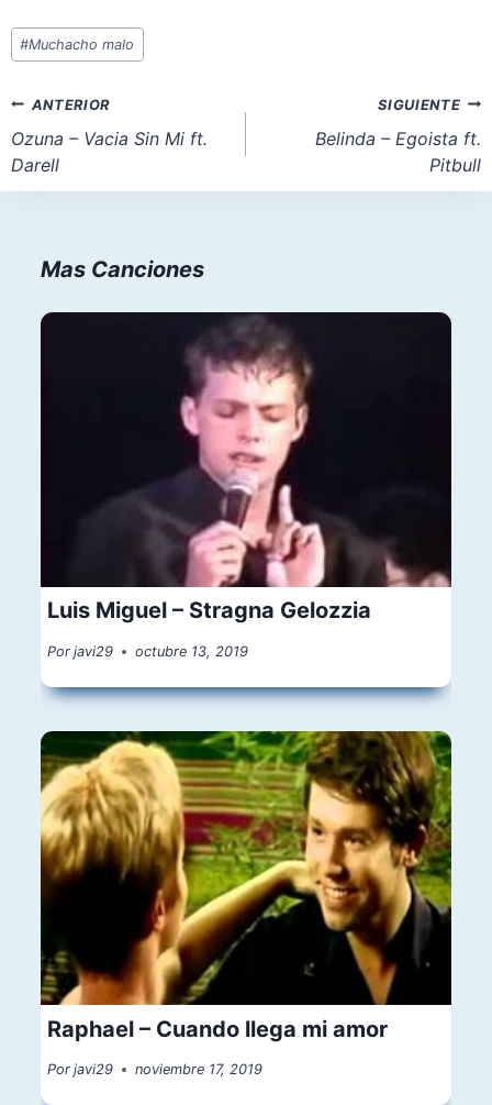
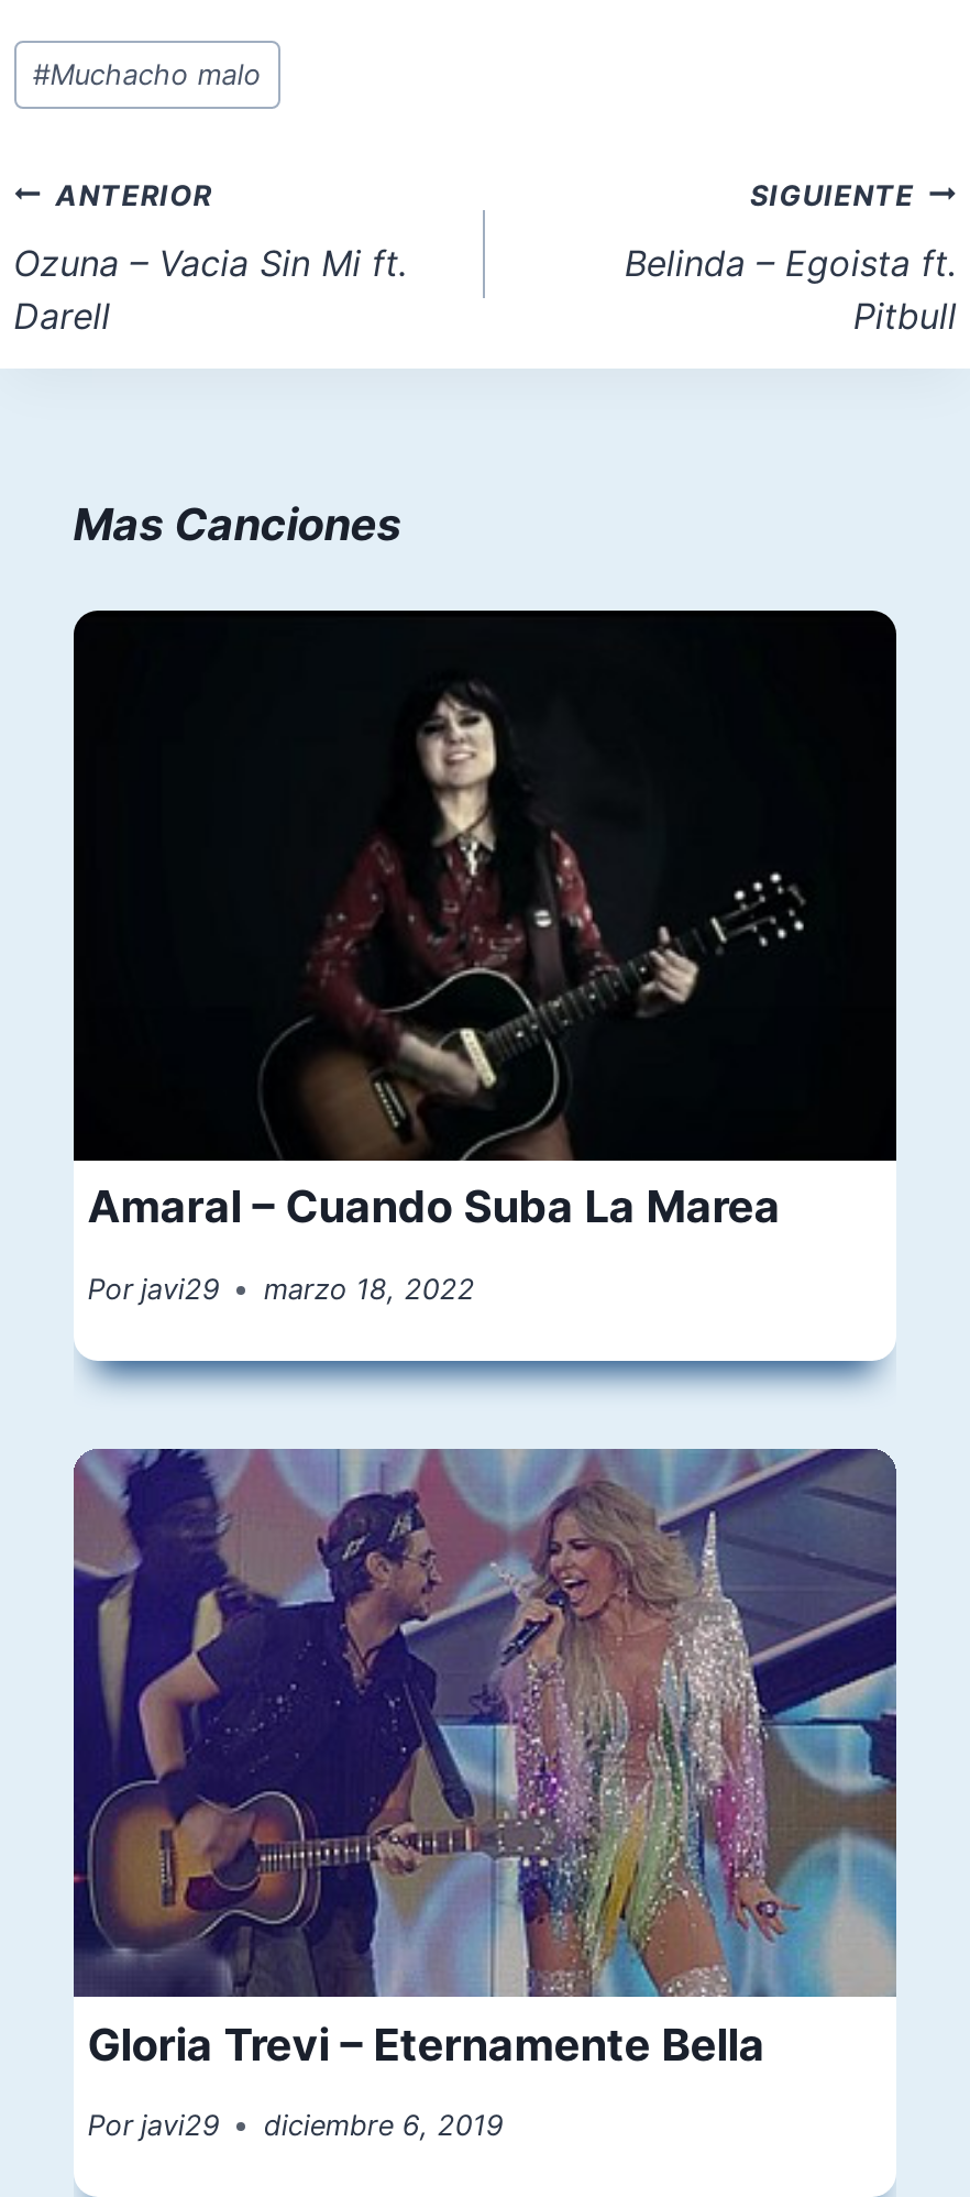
[47,312,451,624] [image] | Luis Miguel – Stragna Gelozzia -> [87,613,896,1234] [image] | Amaral – Cuando Suba La Marea
[47,643,249,660] Por javi29 octubre 13, 2019 -> [87,1273,475,1306] Por javi29 marzo 18, 2022
[40,730,452,1042] [image] | Raphael – Cuando llega mi amor -> [71,1447,899,2070] [image] | Gloria Trevi – Eternamente Bella
[47,1061,263,1078] Por javi29 noviembre 17, 2019 -> [87,2110,503,2143] Por javi29 diciembre 6, 2019

